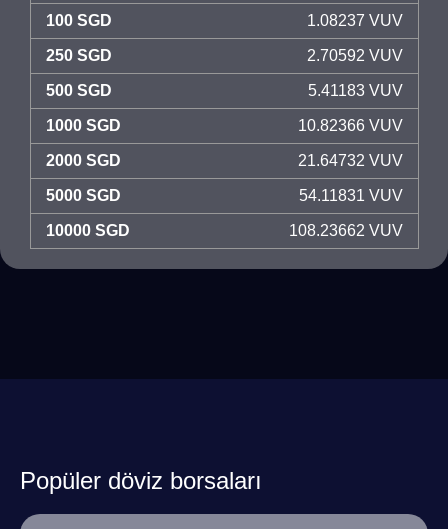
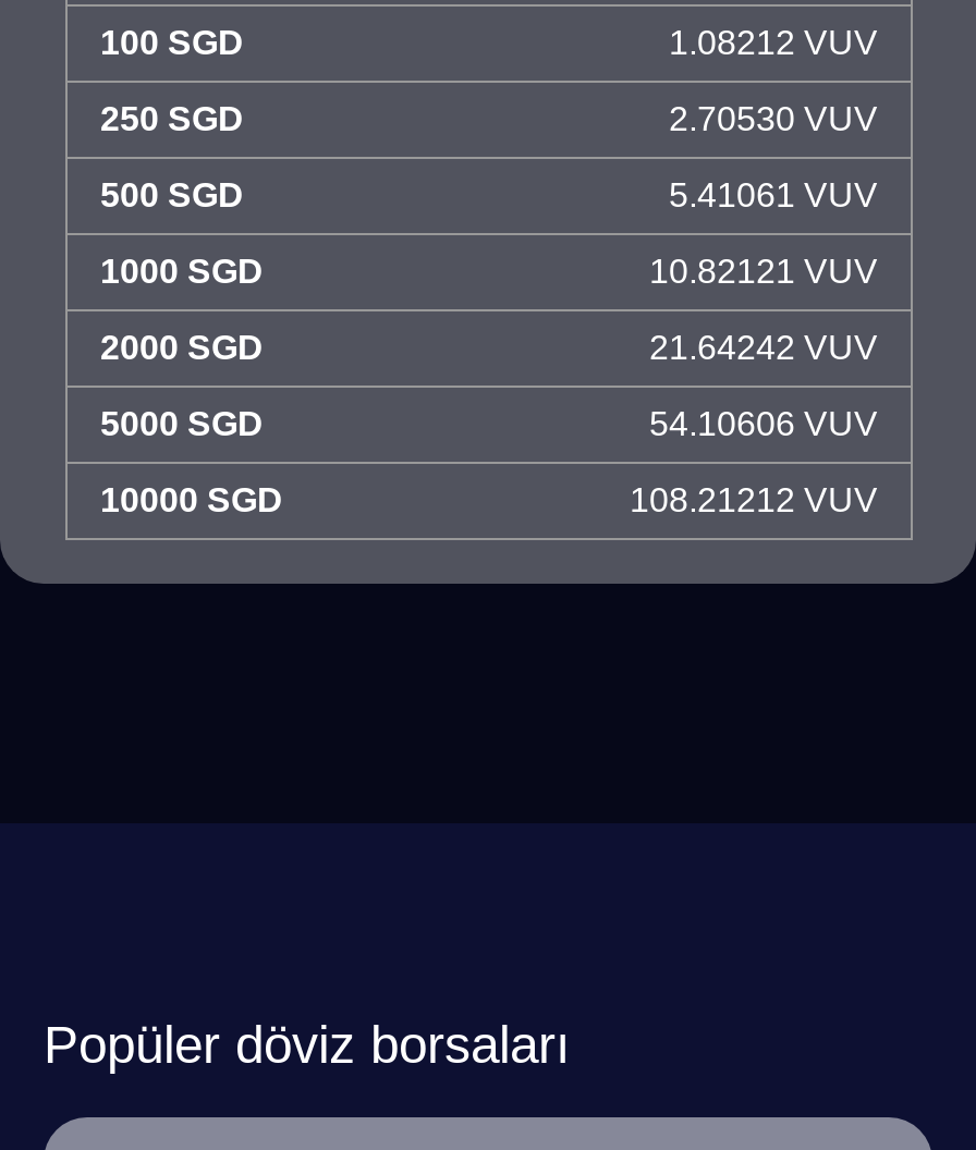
[307,12,403,29] 1.08237 VUV -> [669,24,878,61] 1.08212 VUV
[307,47,403,64] 2.70592 VUV -> [669,100,878,137] 2.70530 VUV
[308,82,403,99] 5.41183 VUV -> [669,176,878,213] 5.41061 VUV
[298,117,403,134] 10.82366 VUV -> [649,253,878,290] 10.82121 VUV
[298,152,403,169] 21.64732 VUV -> [649,329,878,366] 21.64242 VUV
[299,187,403,204] 54.11831 VUV -> [649,405,878,442] 54.10606 VUV
[289,222,403,239] 108.23662 VUV -> [630,481,878,518] 108.21212 VUV

